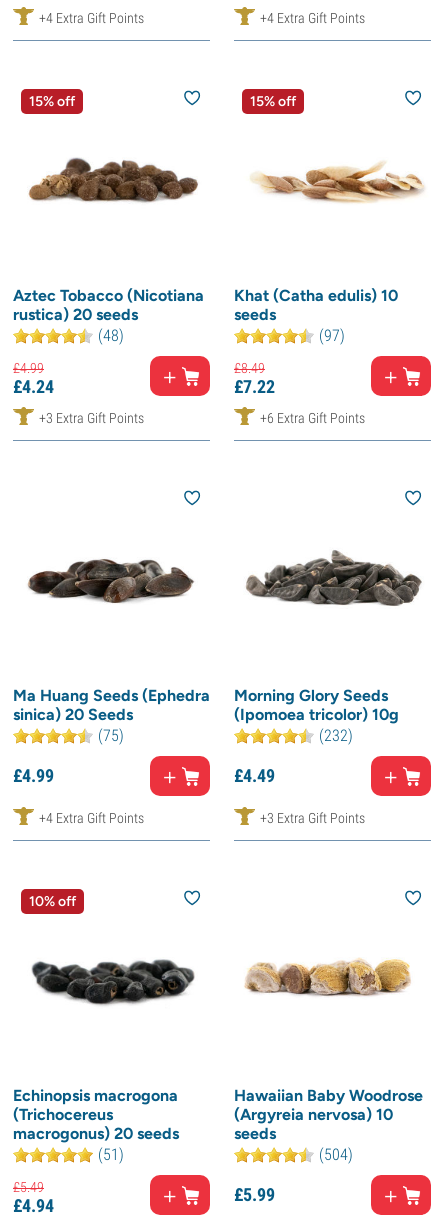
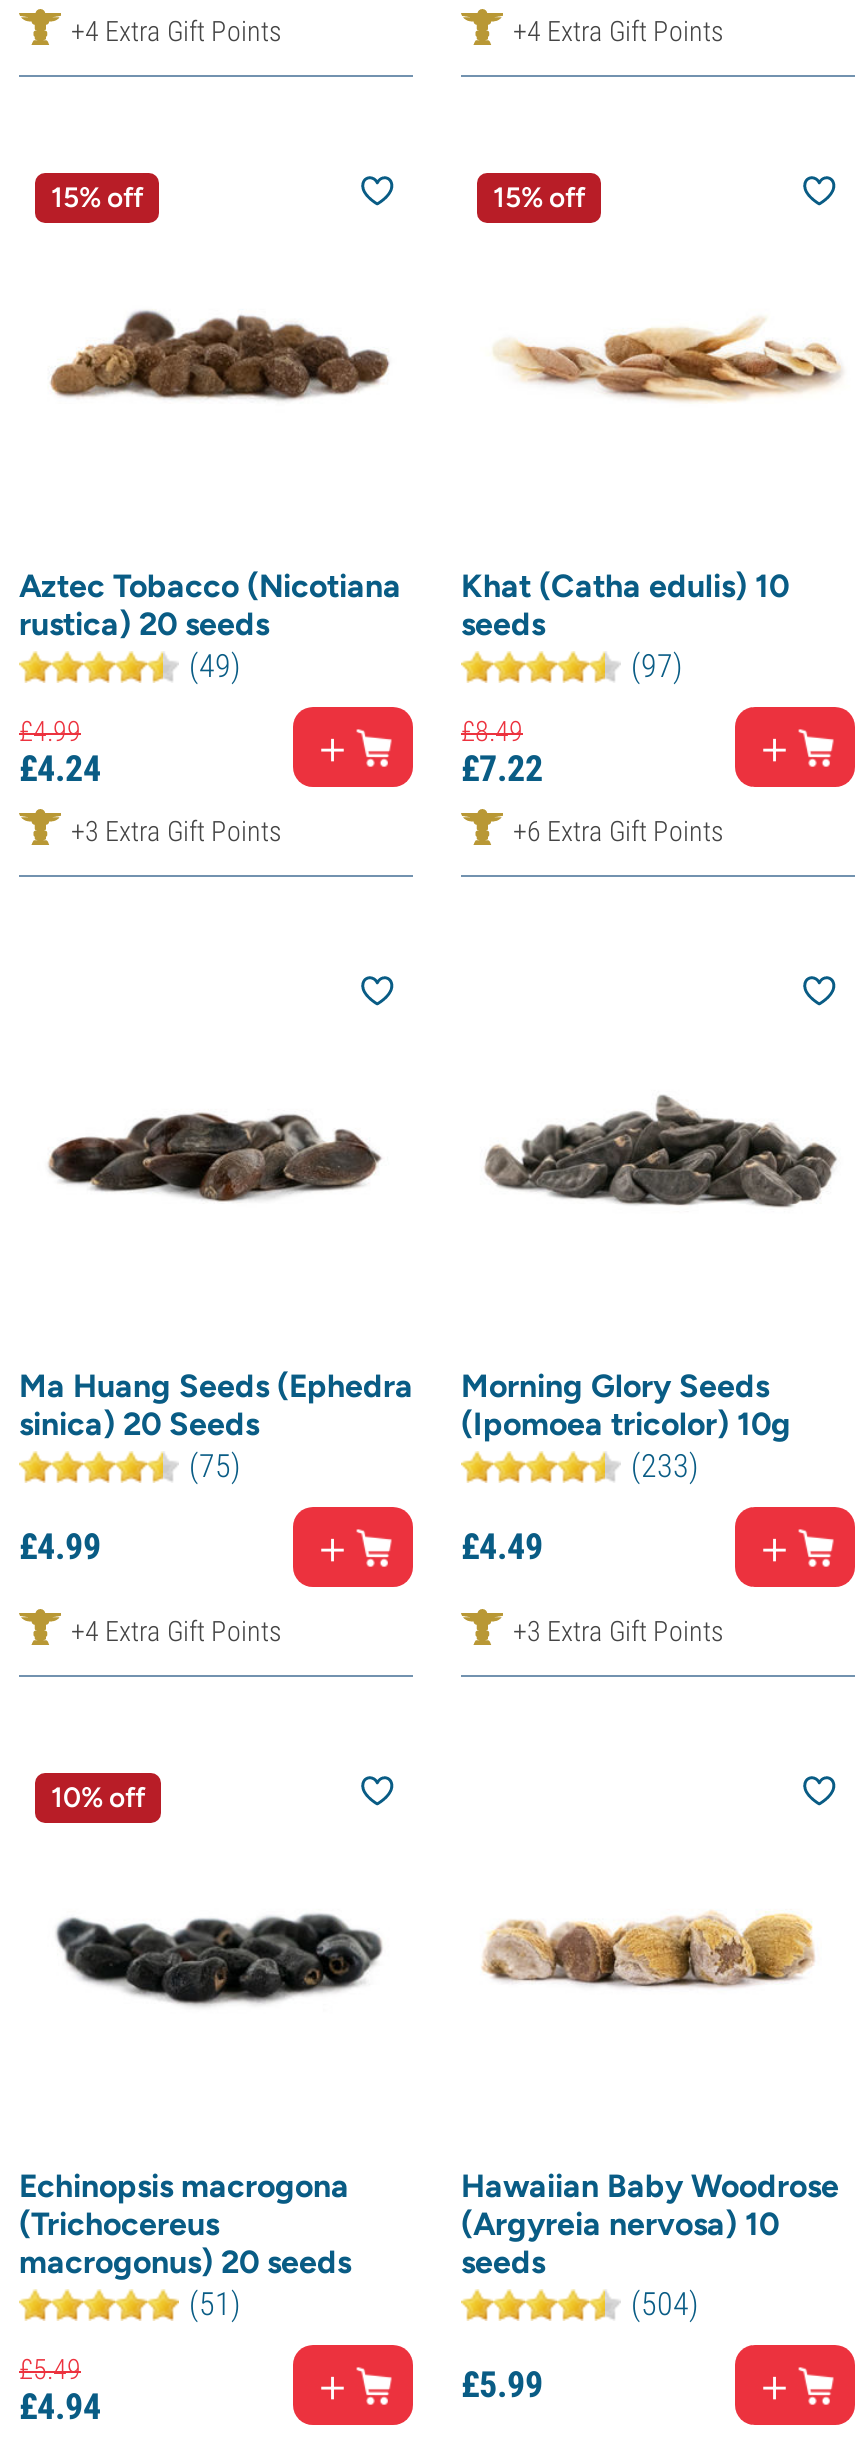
[98,326,124,345] (48) -> [189,647,241,685] (49)
[319,726,353,745] (232) -> [631,1447,699,1485] (233)

